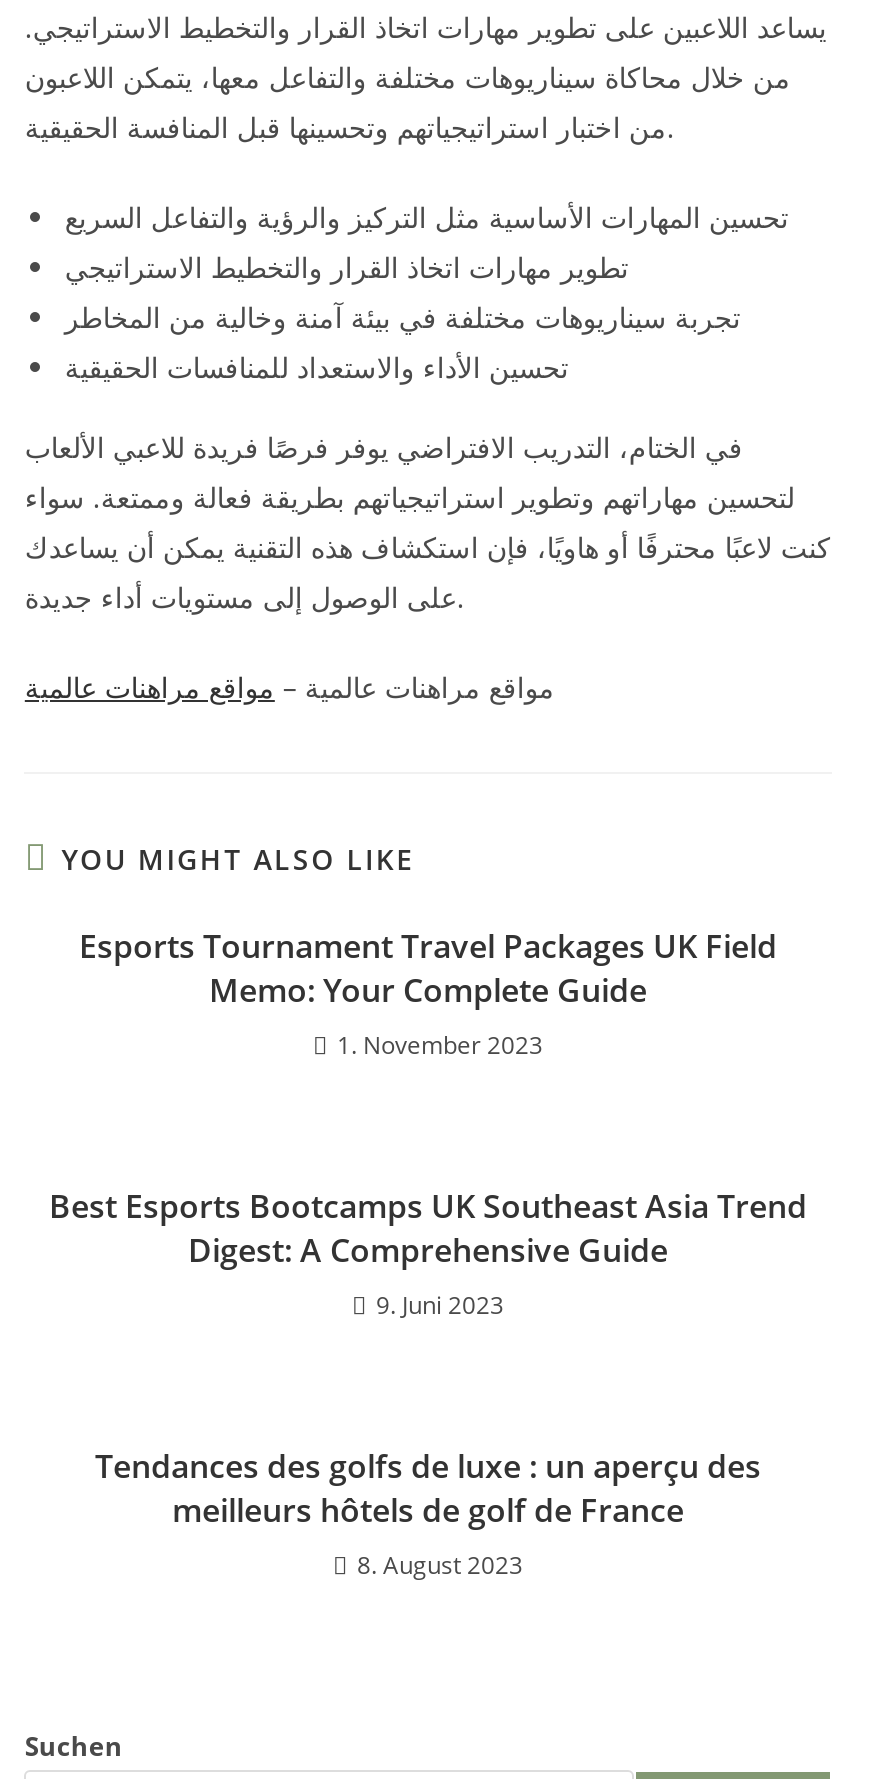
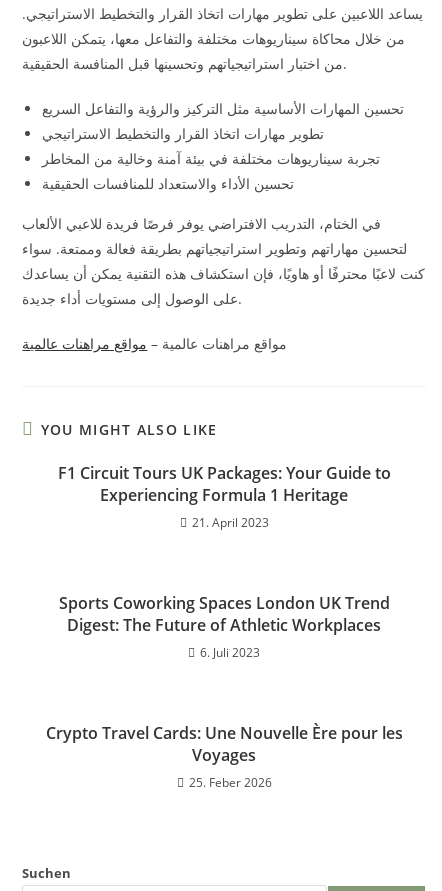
[79,924,777,1062] Esports Tournament Travel Packages UK Field | Memo: Your Complete Guide | 1. November 2023 -> [57,462,390,531] F1 Circuit Tours UK Packages: Your Guide to | Experiencing Formula 1 Heritage | 21. April 2023
[49,1184,807,1322] Best Esports Bootcamps UK Southeast Asia Trend | Digest: A Comprehensive Guide | 9. Juni 2023 -> [58,592,389,661] Sports Coworking Spaces London UK Trend | Digest: The Future of Athletic Workplaces | 6. Juli 2023
[95,1444,761,1582] Tendances des golfs de luxe : un aperçu des | meilleurs hôtels de golf de France | 8. August 2023 -> [45,722,402,791] Crypto Travel Cards: Une Nouvelle Ère pour les | Voyages | 25. Feber 2026

